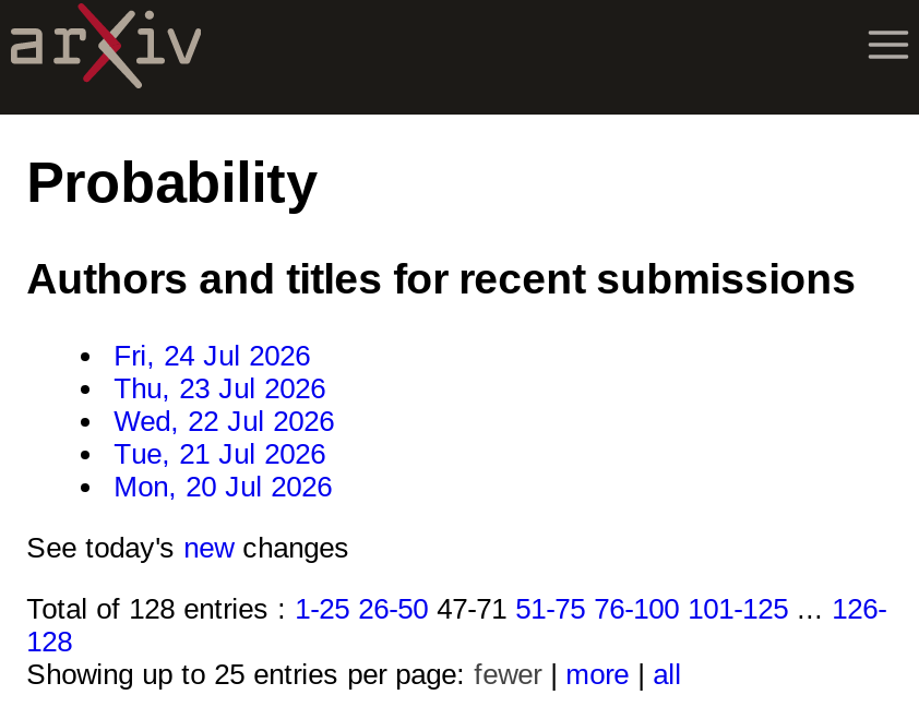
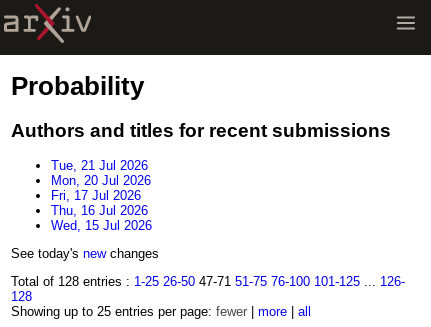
[114,339,334,437] Fri, 24 Jul 2026 | Thu, 23 Jul 2026 | Wed, 22 Jul 2026 -> none
moved [114,437,332,503] -> [51,158,151,188]: Tue, 21 Jul 2026 | Mon, 20 Jul 2026
none -> [51,188,152,233] Fri, 17 Jul 2026 | Thu, 16 Jul 2026 | Wed, 15 Jul 2026

